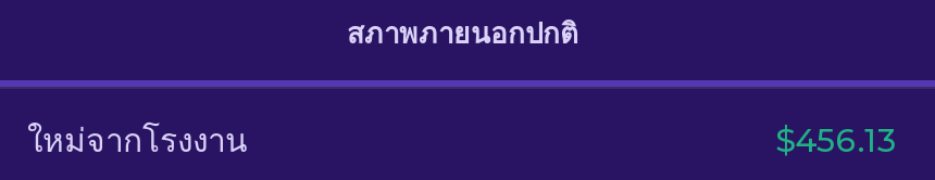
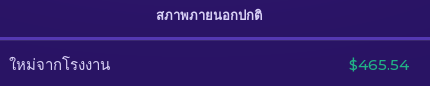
[775,119,897,160] $456.13 -> [349,55,409,74] $465.54

